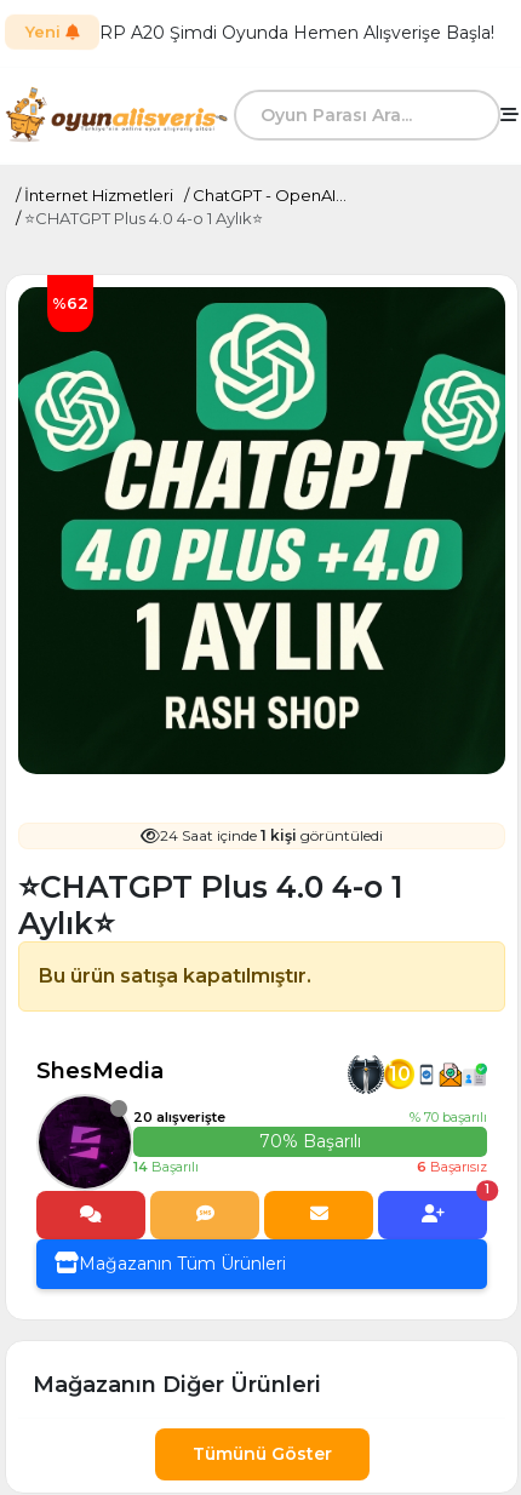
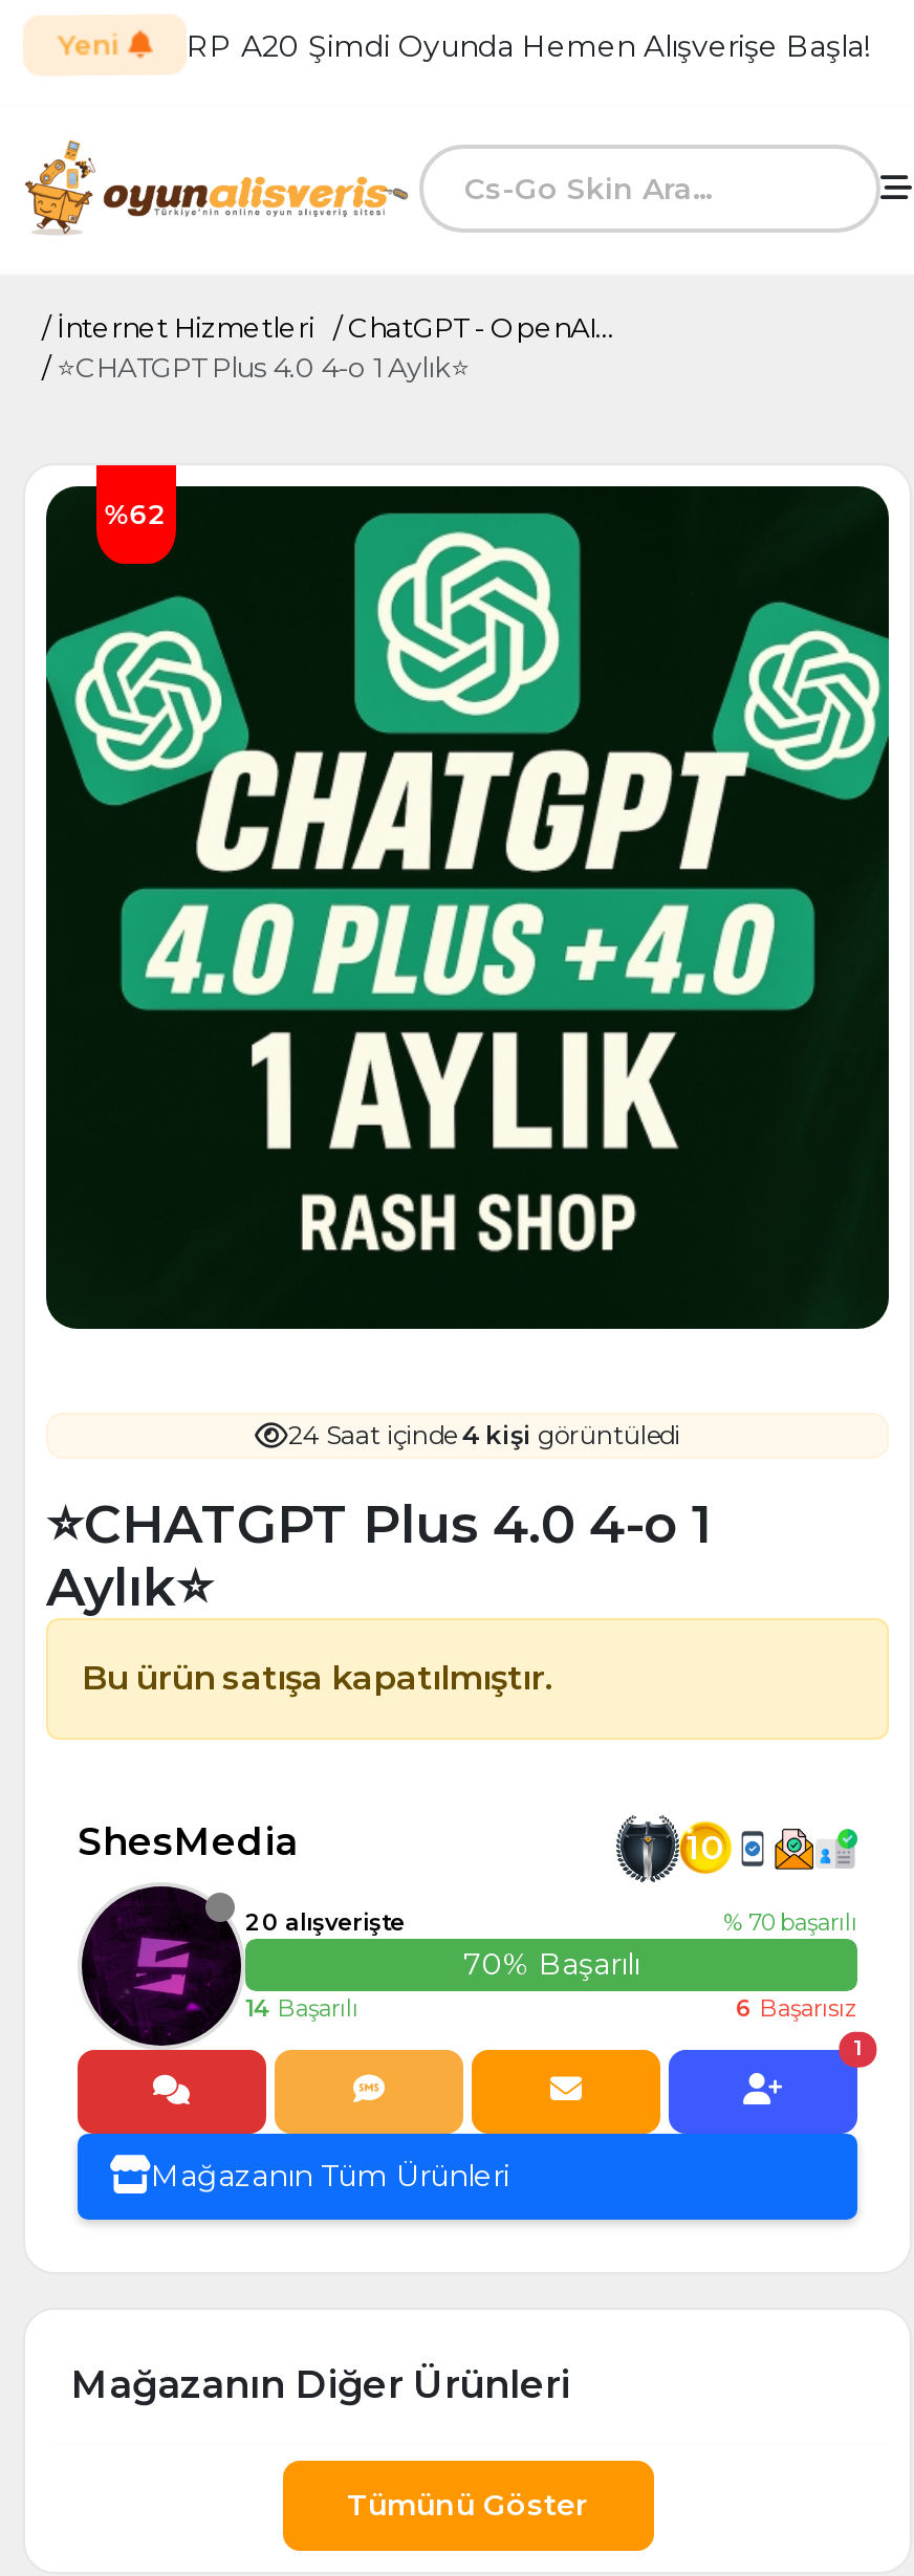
[160,826,383,844] 24 Saat içinde1 kişi görüntüledi -> [288,1419,680,1450] 24 Saat içinde4 kişi görüntüledi

